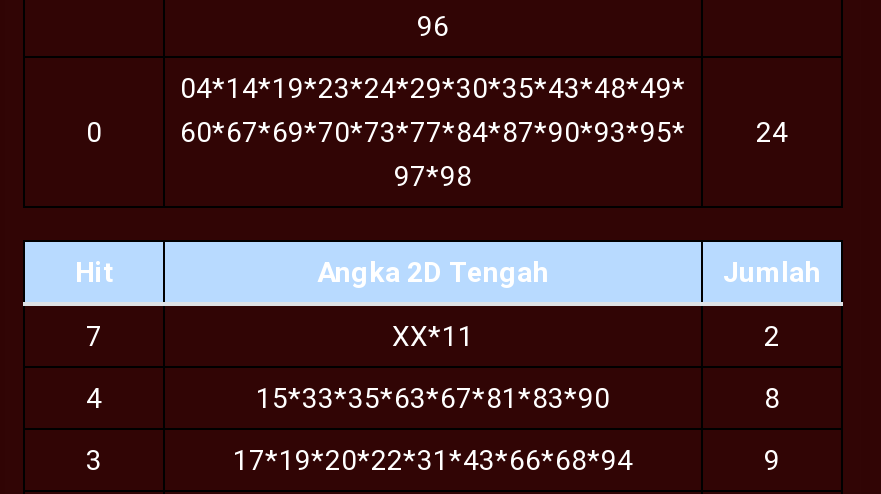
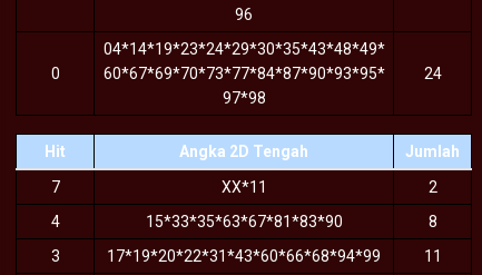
[233,443,633,475] 17*19*20*22*31*43*66*68*94 -> [107,247,381,265] 17*19*20*22*31*43*60*66*68*94*99
[764,443,780,475] 9 -> [424,247,441,265] 11

